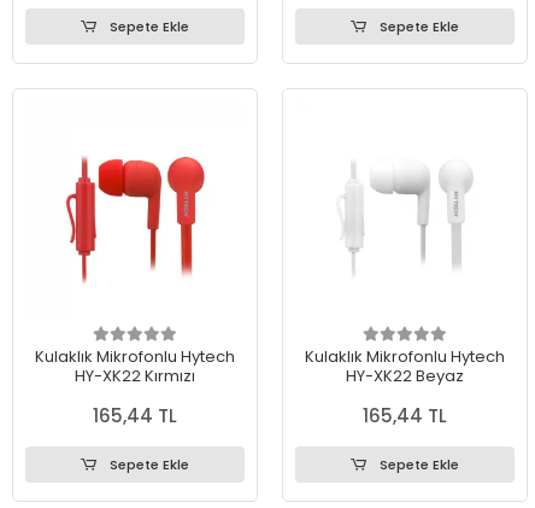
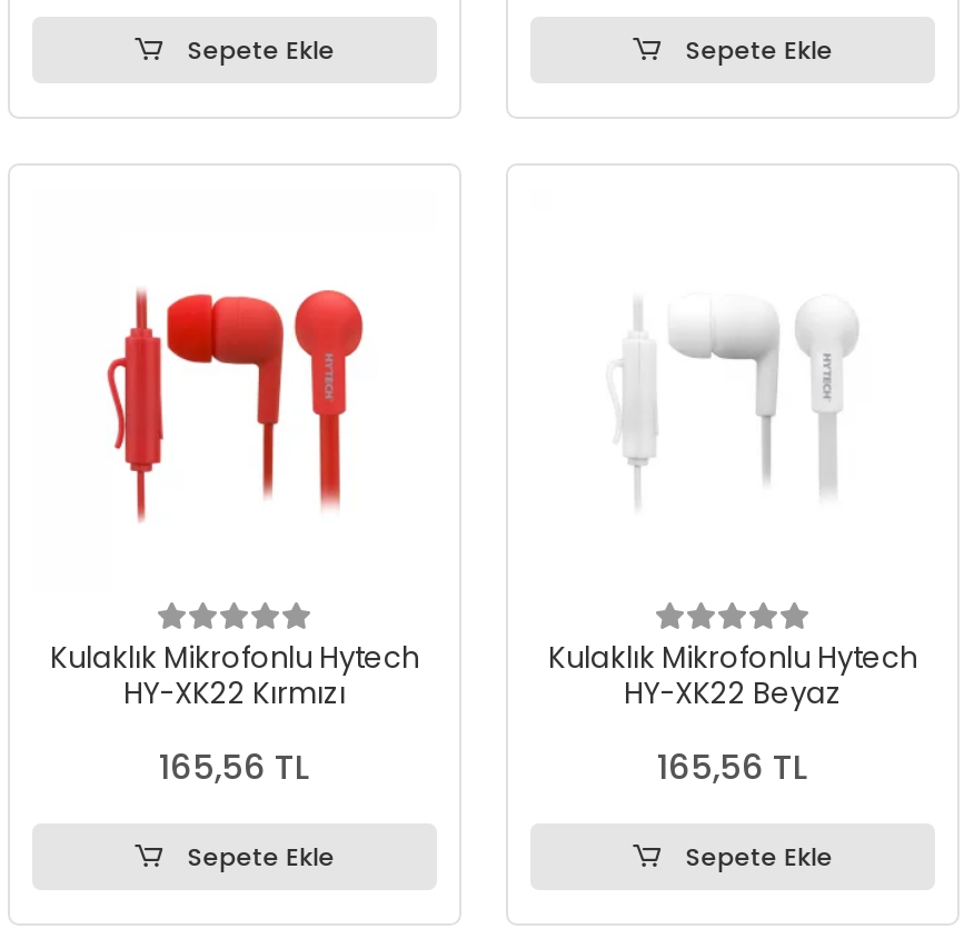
[93,403,177,428] 165,44 TL -> [159,743,310,790] 165,56 TL
[363,403,447,428] 165,44 TL -> [657,743,808,790] 165,56 TL

